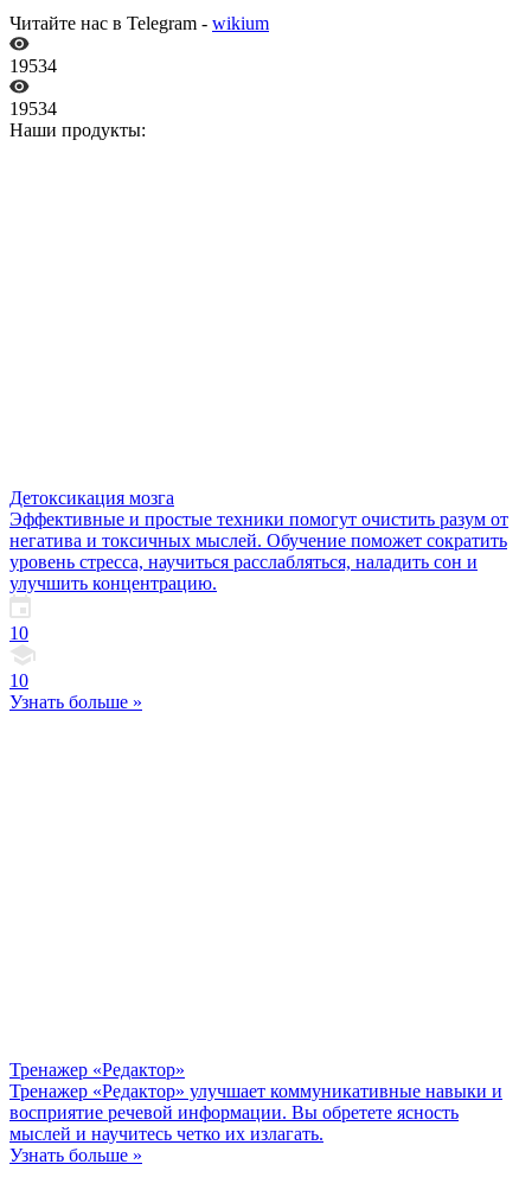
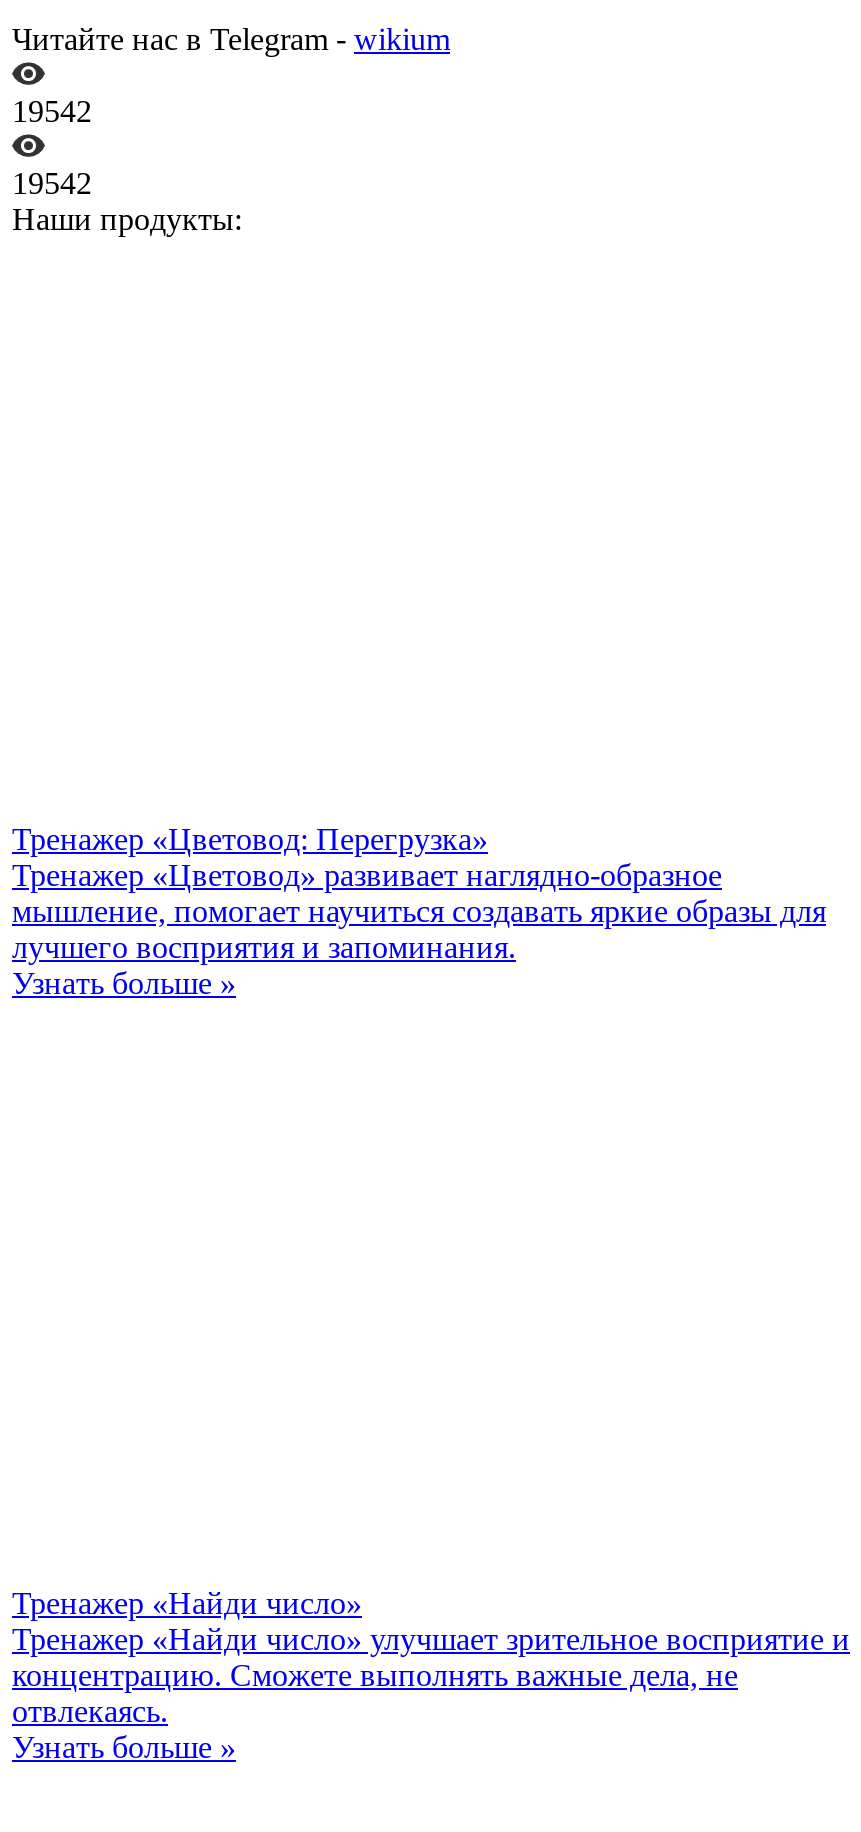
[9,56,57,76] 19534 -> [12,94,92,128] 19542
[9,98,57,119] 19534 -> [12,166,92,200] 19542
[9,488,508,690] Детоксикация мозга | Эффективные и простые техники помогут очистить разум от | негатива и токсичных мыслей. Обучение поможет сократить | уровень стресса, научиться расслабляться, наладить сон и | улучшить концентрацию. | 10 | 10 -> [12,822,826,964] Тренажер «Цветовод: Перегрузка» | Тренажер «Цветовод» развивает наглядно-образное | мышление, помогает научиться создавать яркие образы для | лучшего восприятия и запоминания.
[9,1059,502,1144] Тренажер «Редактор» | Тренажер «Редактор» улучшает коммуникативные навыки и | восприятие речевой информации. Вы обретете ясность | мыслей и научитесь четко их излагать. -> [12,1586,850,1728] Тренажер «Найди число» | Тренажер «Найди число» улучшает зрительное восприятие и | концентрацию. Сможете выполнять важные дела, не | отвлекаясь.

